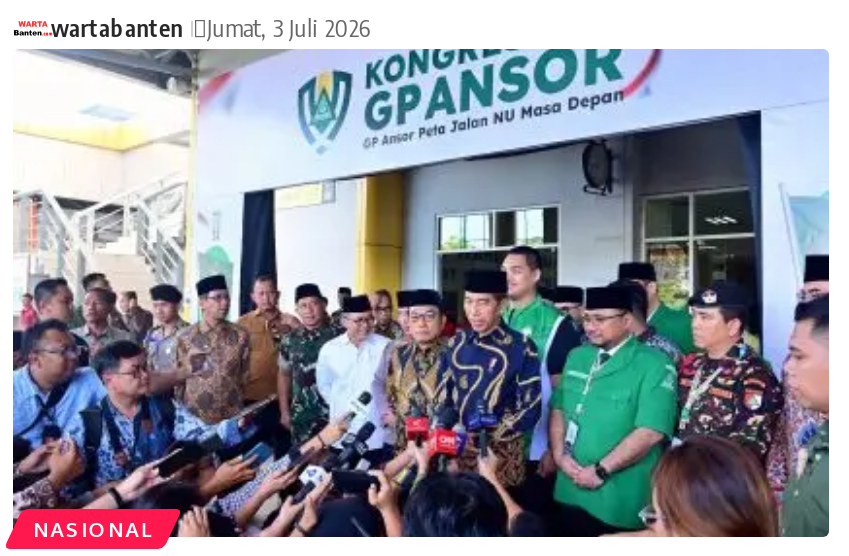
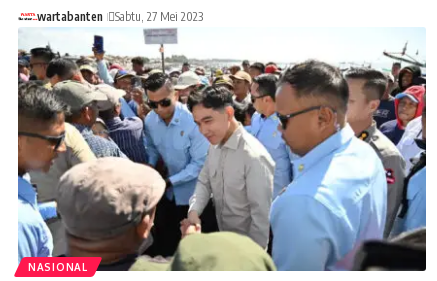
[51,12,371,42] wartabanten Jumat, 3 Juli 2026 -> [37,9,203,24] wartabanten Sabtu, 27 Mei 2023
[11,47,831,539] [image] -> [17,27,427,272] [image]

